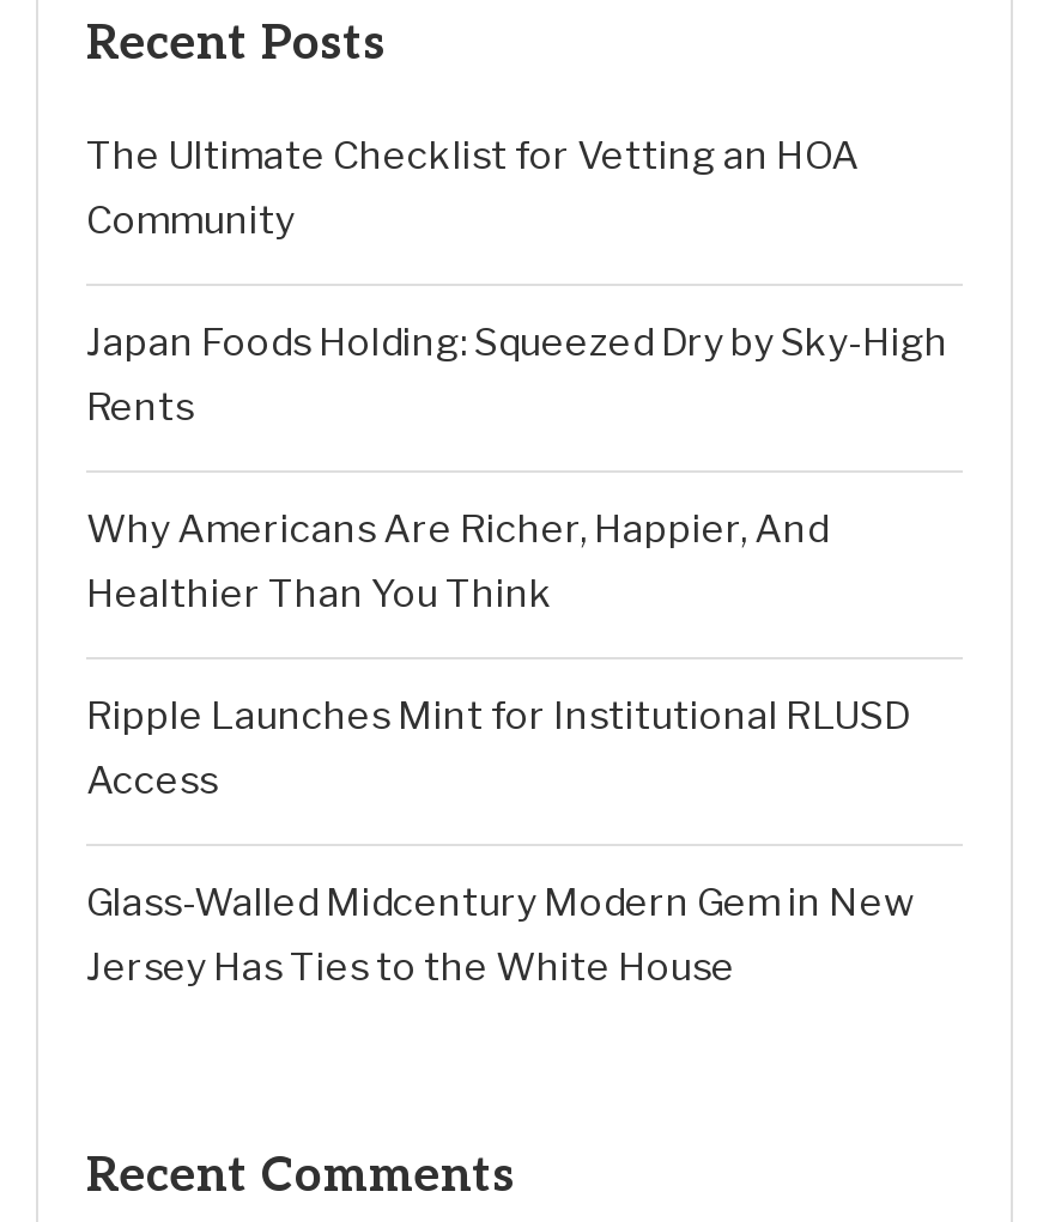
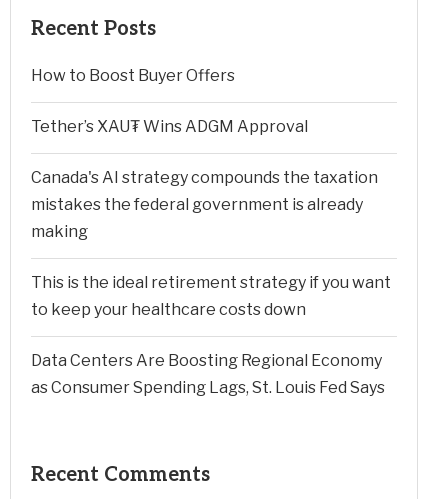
[86,133,860,243] The Ultimate Checklist for Vetting an HOA | Community -> [31,66,235,85] How to Boost Buyer Offers
[86,320,948,430] Japan Foods Holding: Squeezed Dry by Sky-High | Rents -> [31,117,308,136] Tether’s XAU₮ Wins ADGM Approval
[86,506,829,616] Why Americans Are Richer, Happier, And | Healthier Than You Think -> [31,168,378,241] Canada's AI strategy compounds the taxation | mistakes the federal government is already | making
[86,693,910,803] Ripple Launches Mint for Institutional RLUSD | Access -> [31,273,391,319] This is the ideal retirement strategy if you want | to keep your healthcare costs down
[86,880,915,990] Glass-Walled Midcentury Modern Gem in New | Jersey Has Ties to the White House -> [31,351,385,397] Data Centers Are Boosting Regional Economy | as Consumer Spending Lags, St. Louis Fed Says

